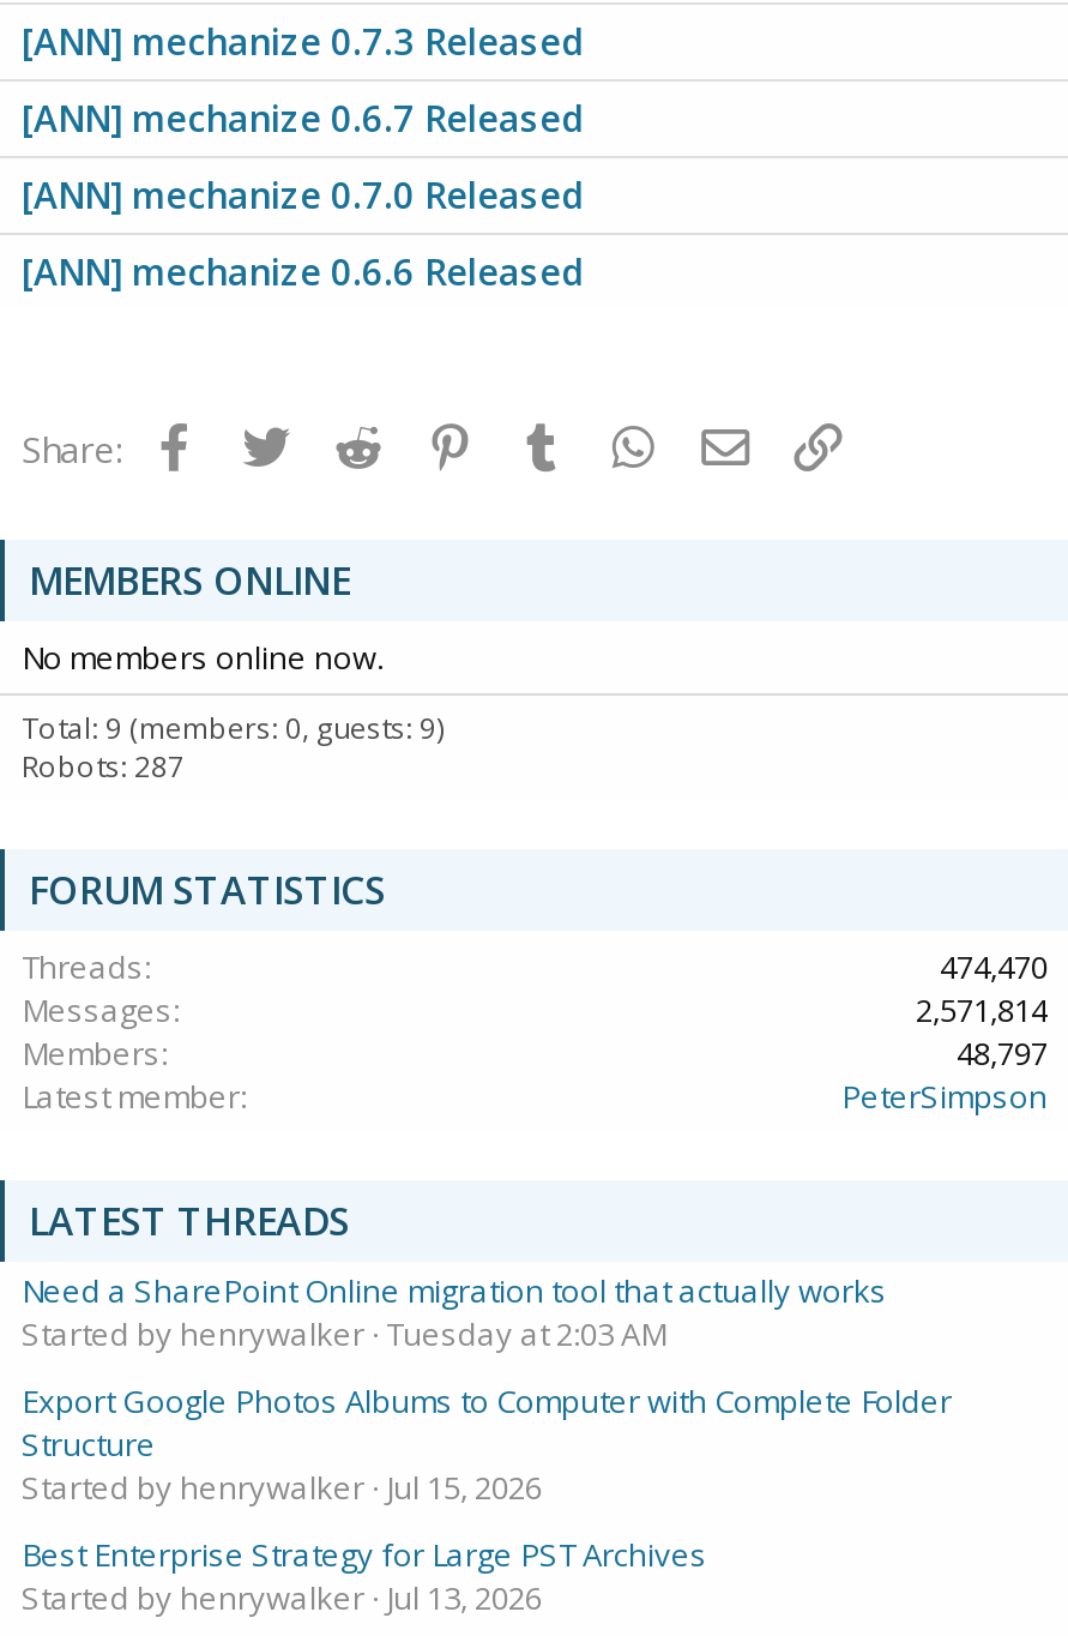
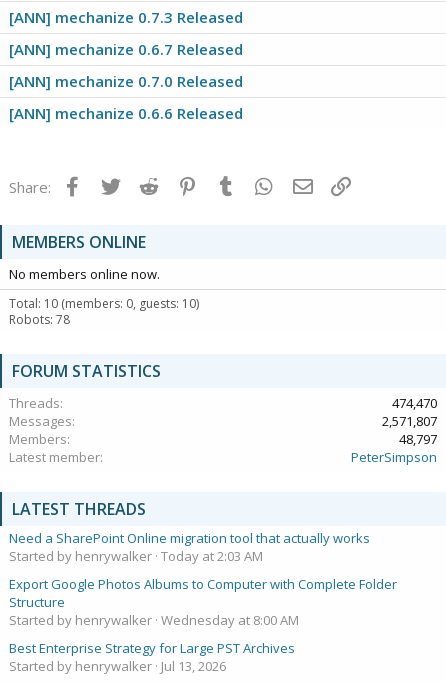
[22,706,444,747] Total: 9 (members: 0, guests: 9) -> [9,294,199,311] Total: 10 (members: 0, guests: 10)
[22,745,185,786] Robots: 287 -> [9,310,70,327] Robots: 78
[916,987,1048,1030] 2,571,814 -> [382,411,437,429] 2,571,807
[22,1313,666,1356] Started by henrywalker Tuesday at 2:03 AM -> [9,547,263,565] Started by henrywalker Today at 2:03 AM
[22,1465,542,1508] Started by henrywalker Jul 15, 2026 -> [9,611,299,629] Started by henrywalker Wednesday at 8:00 AM

